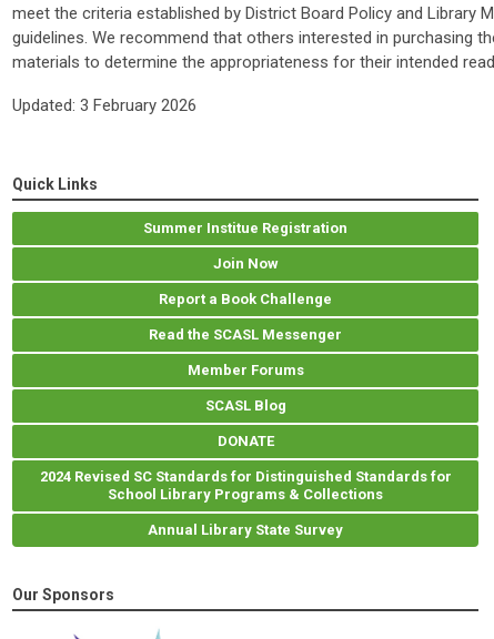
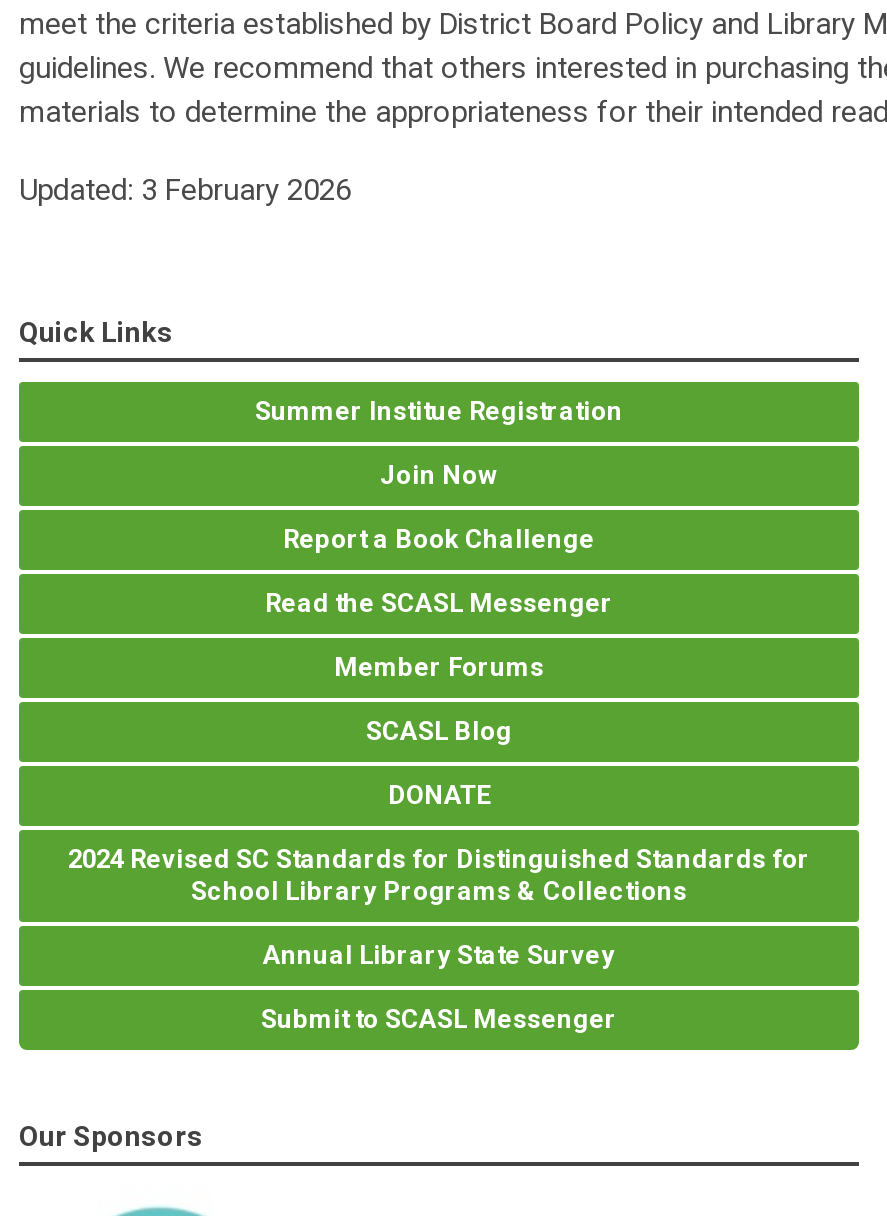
none -> [261,1004,617,1034] Submit to SCASL Messenger

